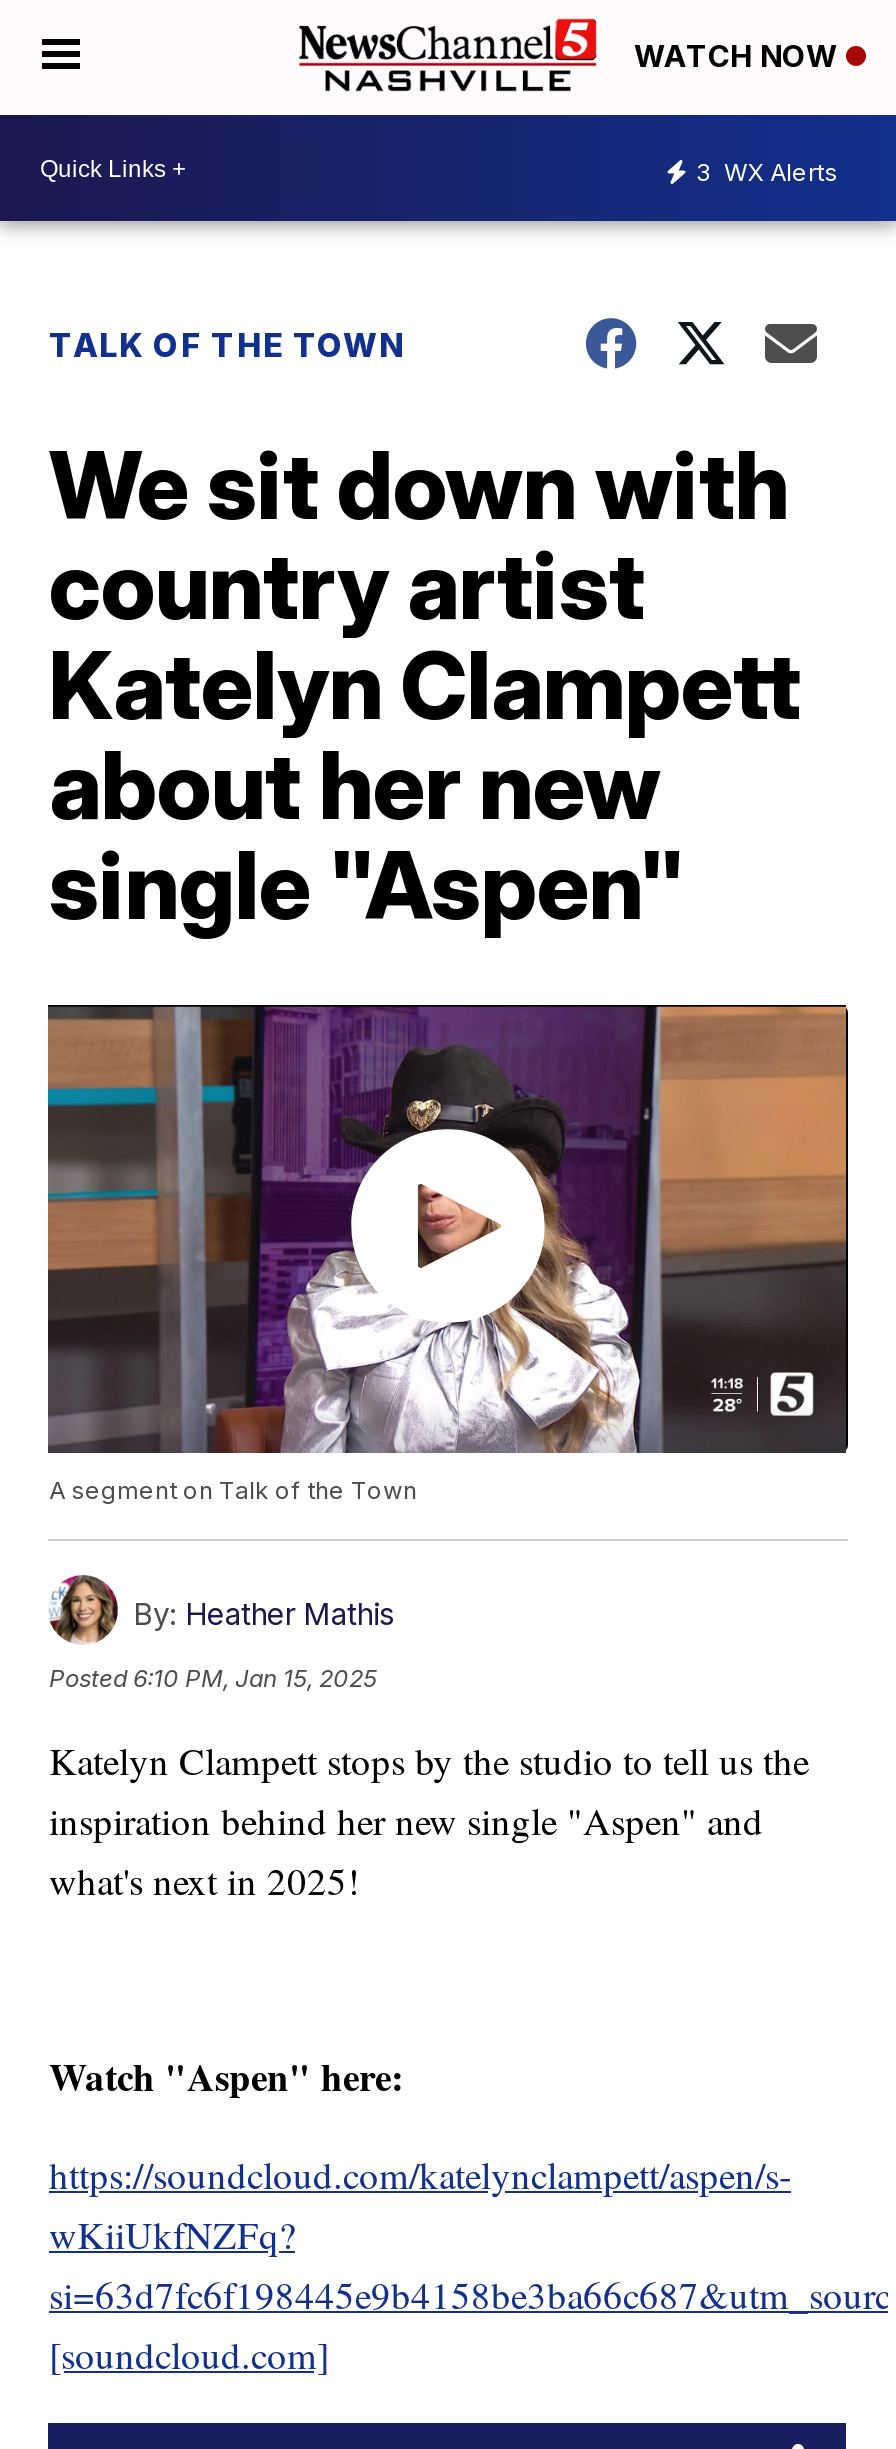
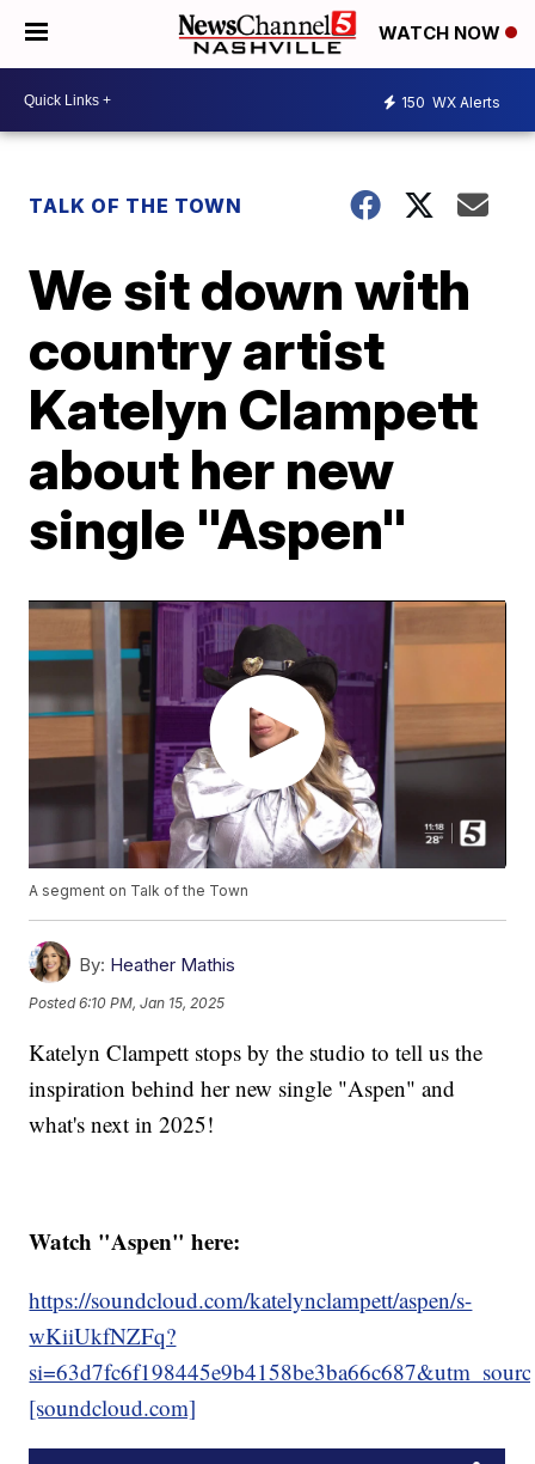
[696,156,838,186] 3 WX Alerts -> [401,93,500,111] 150 WX Alerts

